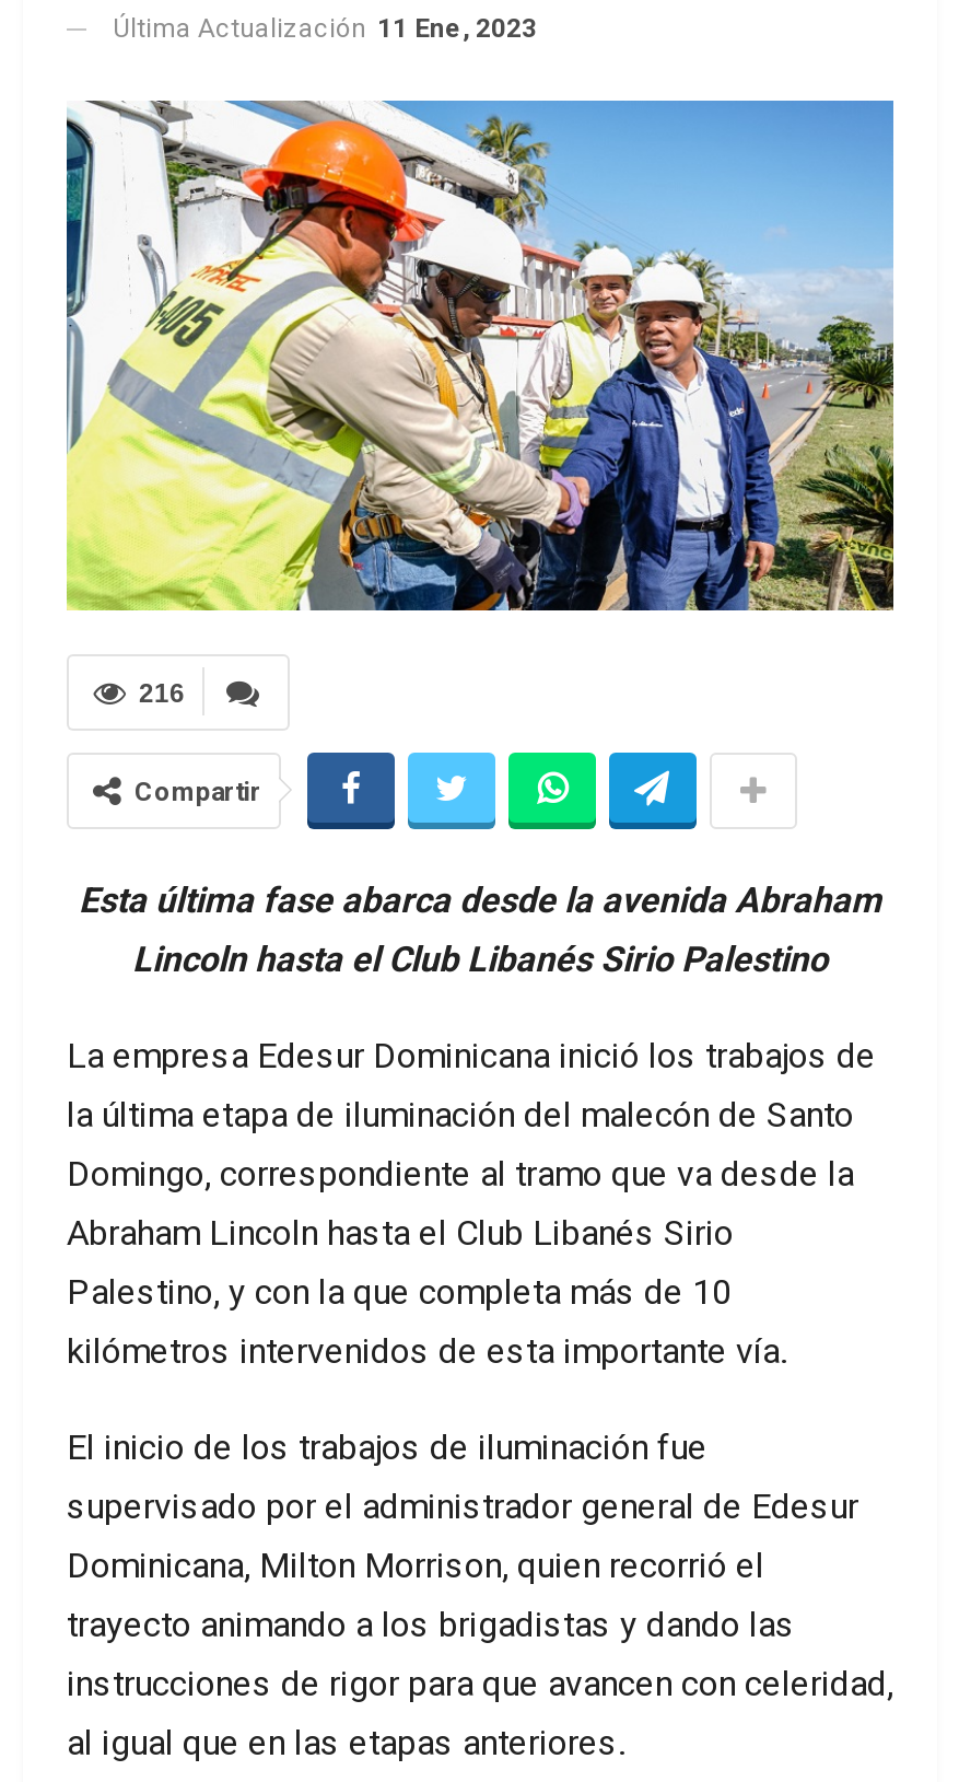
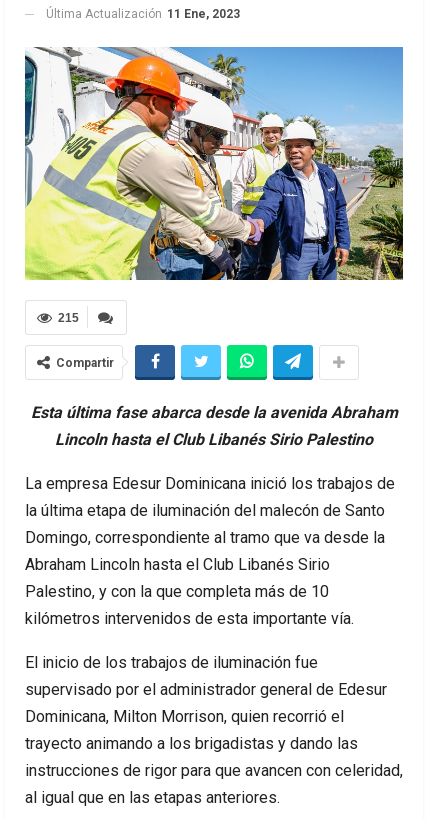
[139,678,185,708] 216 -> [58,311,79,325] 215

